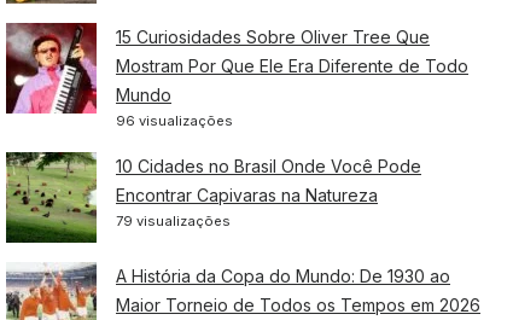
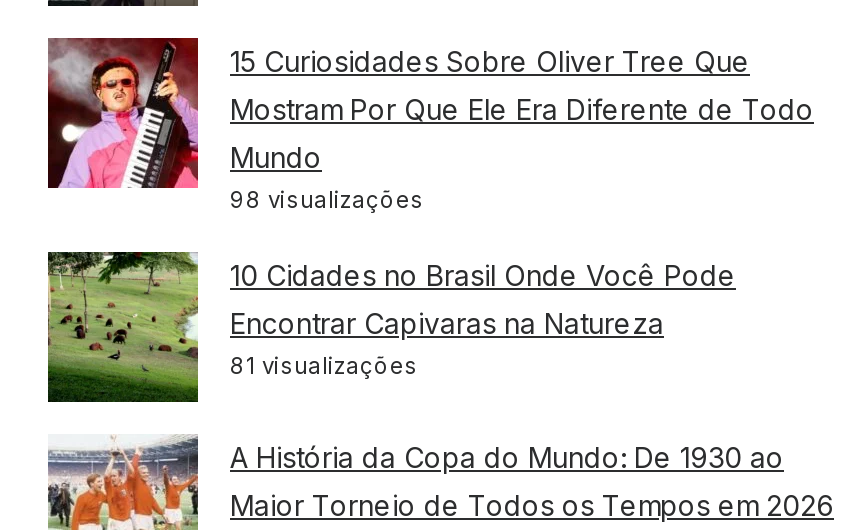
[116,112,233,129] 96 visualizações -> [230,185,424,213] 98 visualizações
[116,212,231,229] 79 visualizações -> [230,351,418,379] 81 visualizações

